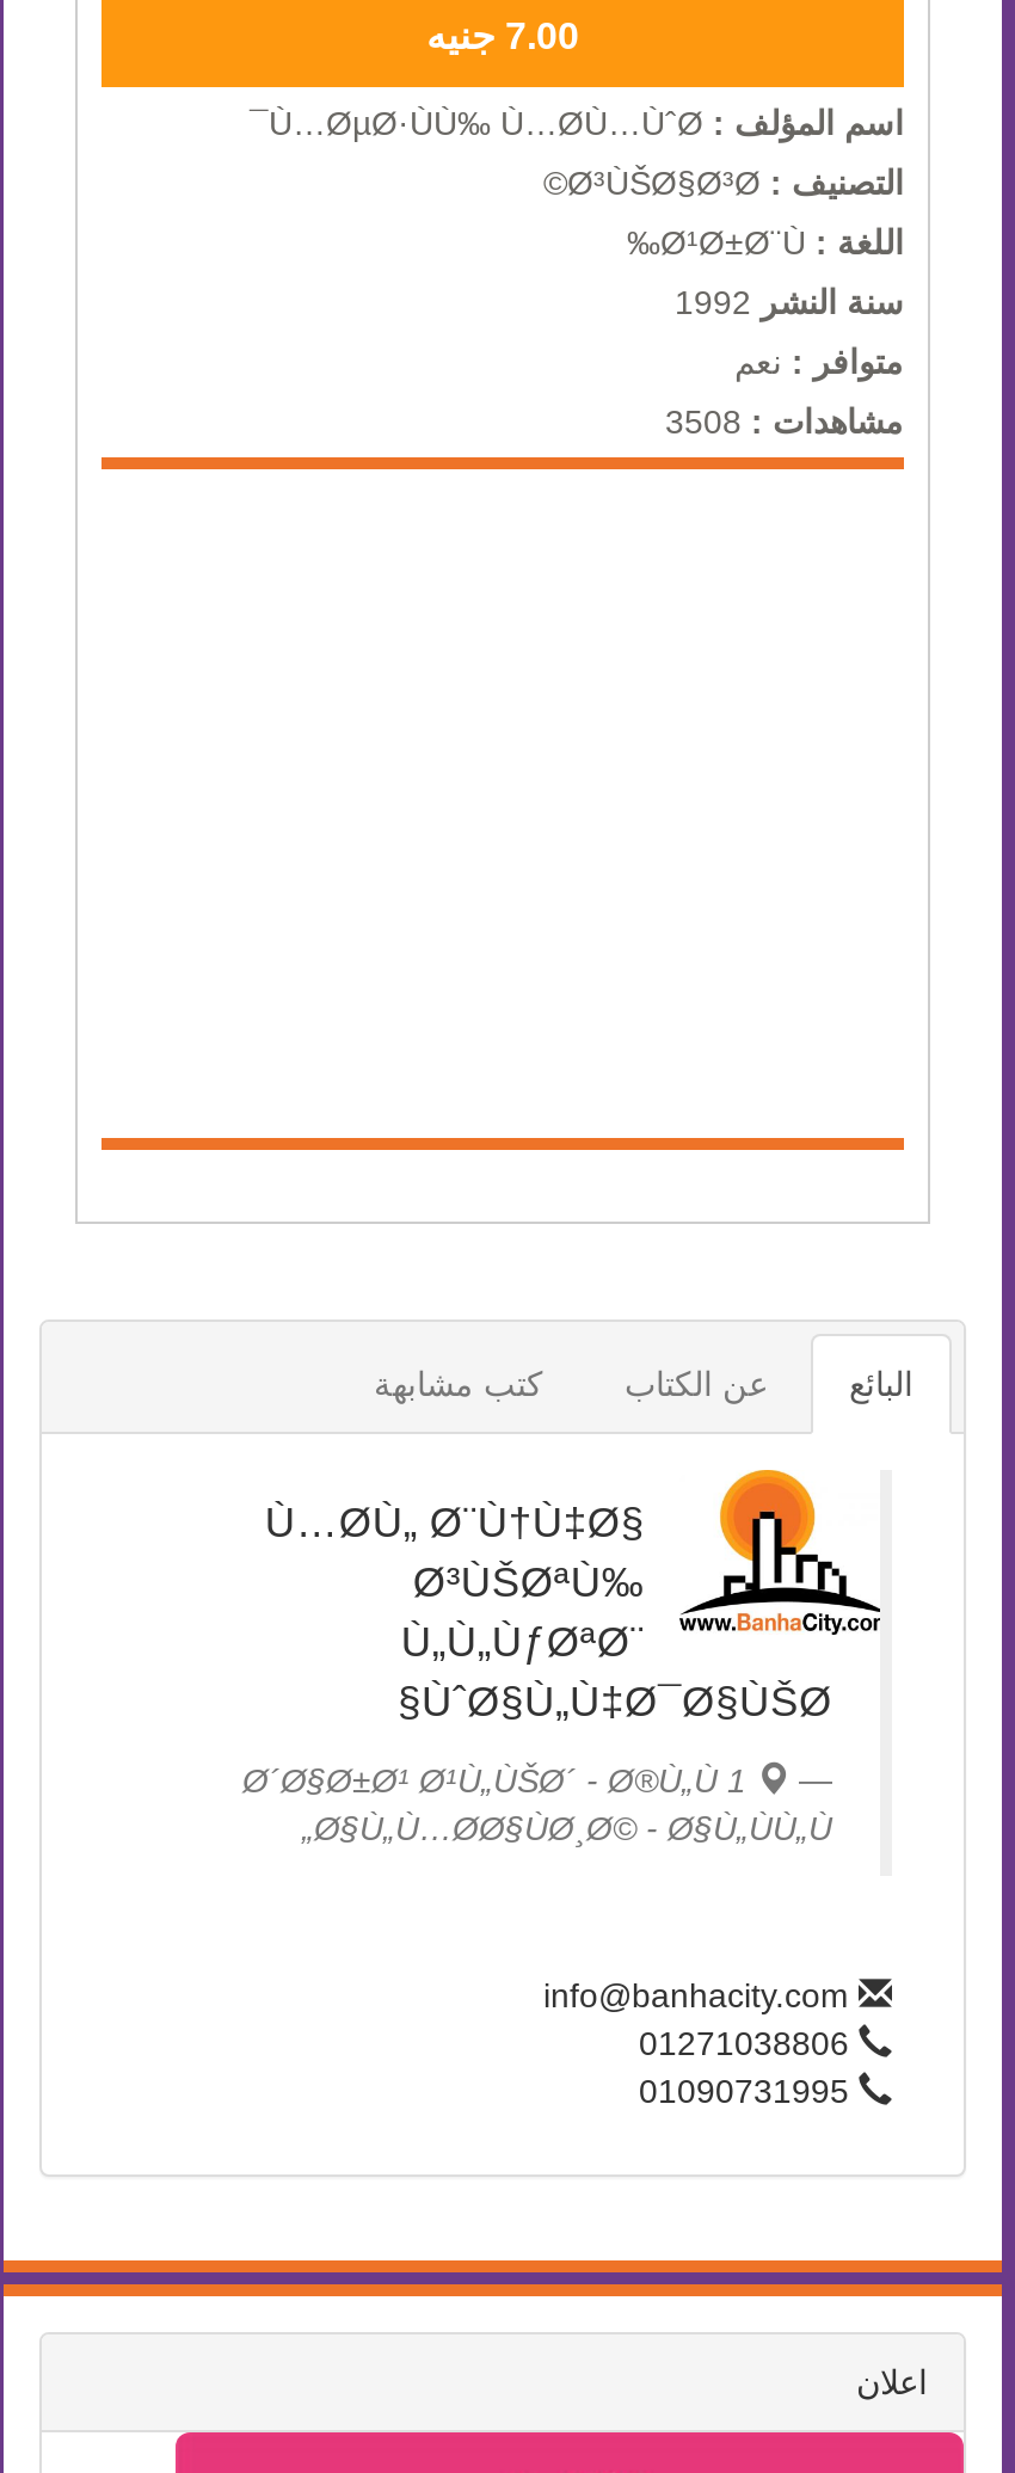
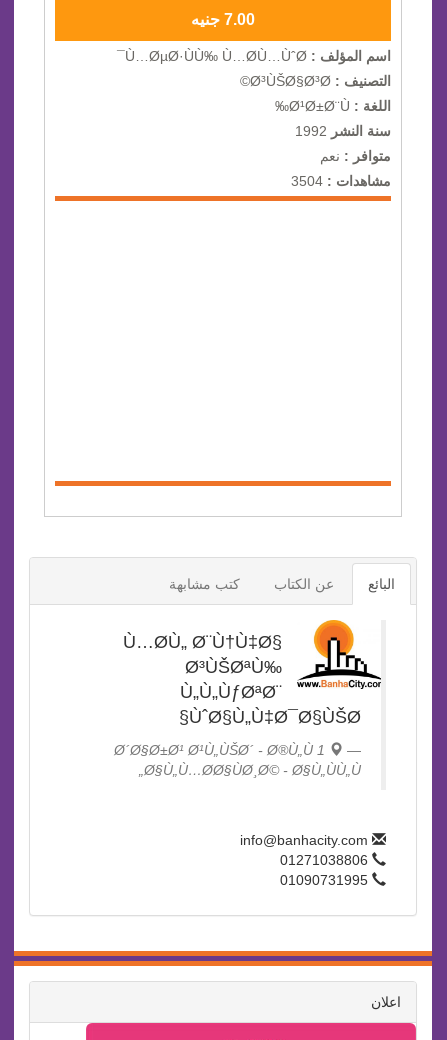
[665,402,904,441] مشاهدات : 3508 -> [291,173,391,189] مشاهدات : 3504

